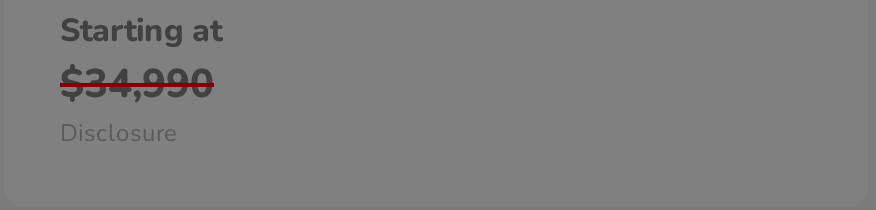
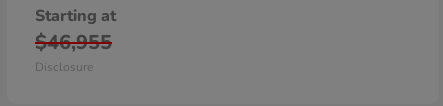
[60,58,214,112] $34,990 -> [35,29,112,56] $46,955

